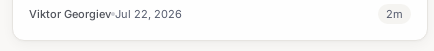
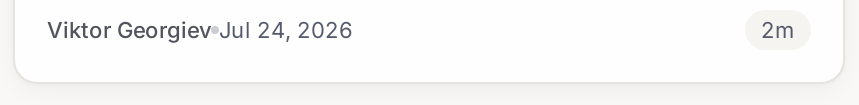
[29,7,182,21] Viktor Georgiev Jul 22, 2026 -> [47,15,353,43] Viktor Georgiev Jul 24, 2026

